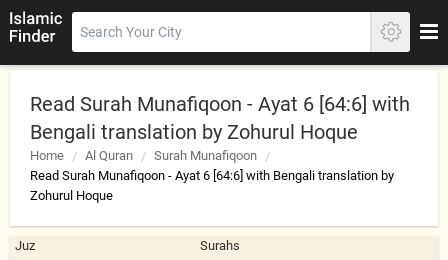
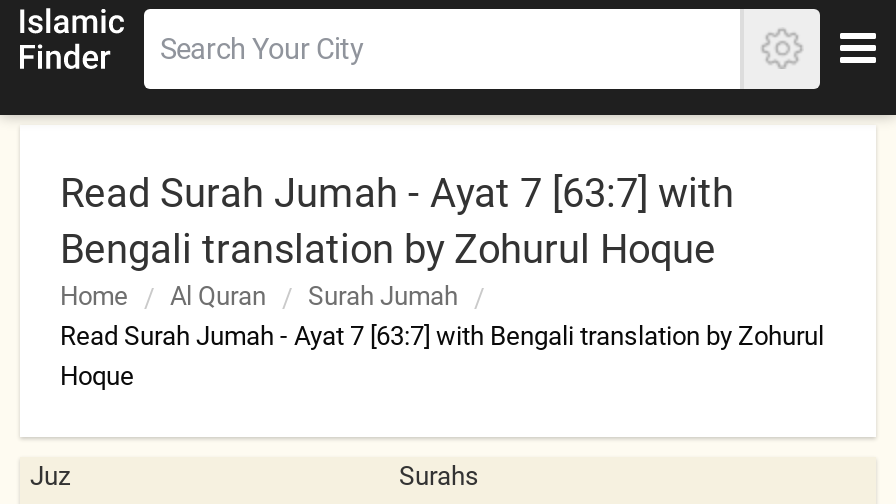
[30,92,410,116] Read Surah Munafiqoon - Ayat 6 [64:6] with -> [60,169,734,217] Read Surah Jumah - Ayat 7 [63:7] with
[30,148,394,203] Surah Munafiqoon | Read Surah Munafiqoon - Ayat 6 [64:6] with Bengali translation by | Zohurul Hoque -> [60,281,824,391] Surah Jumah | Read Surah Jumah - Ayat 7 [63:7] with Bengali translation by Zohurul | Hoque

